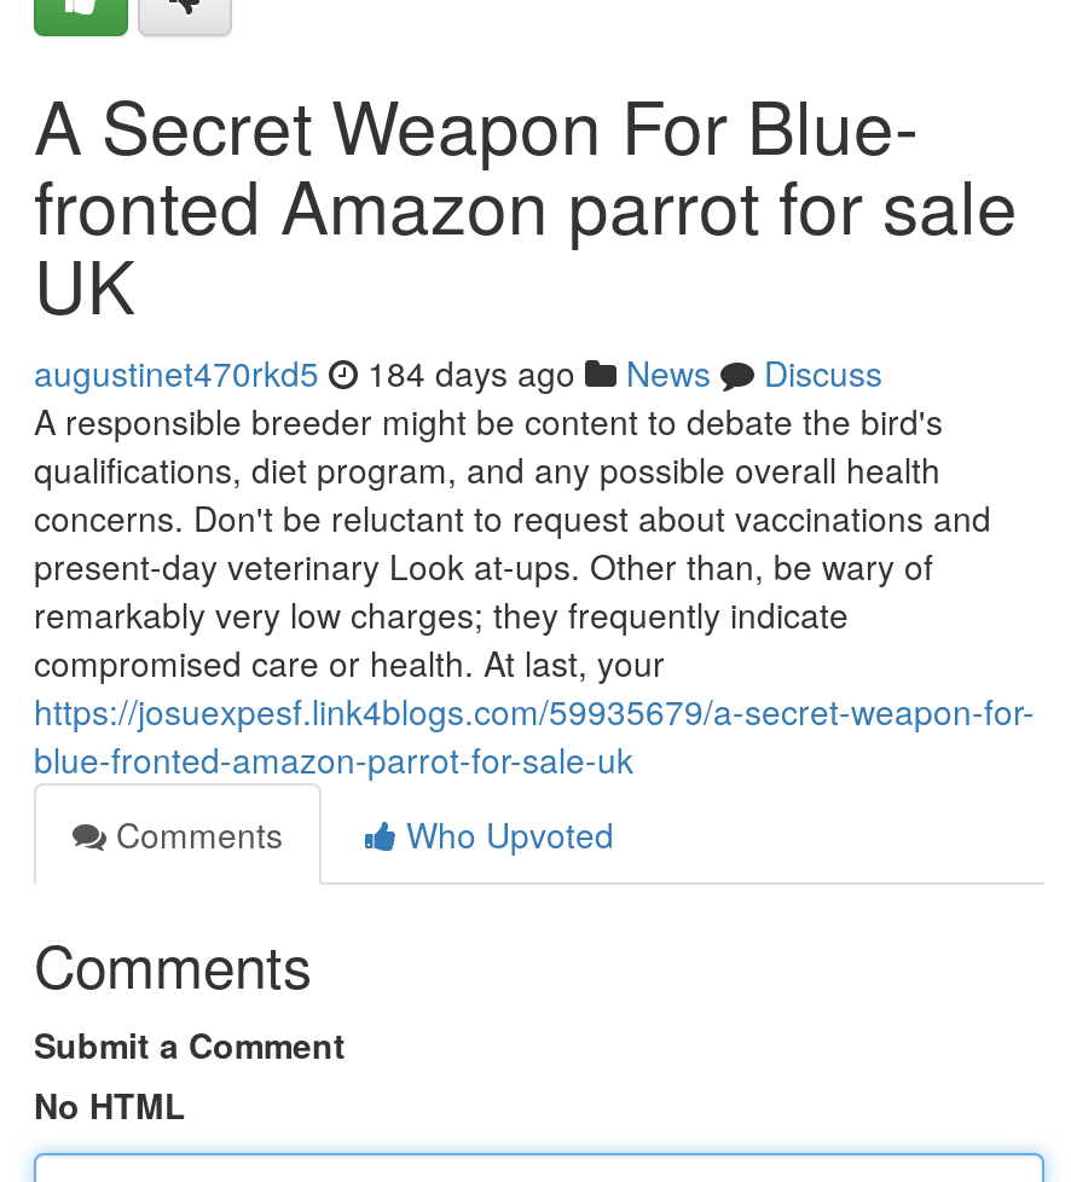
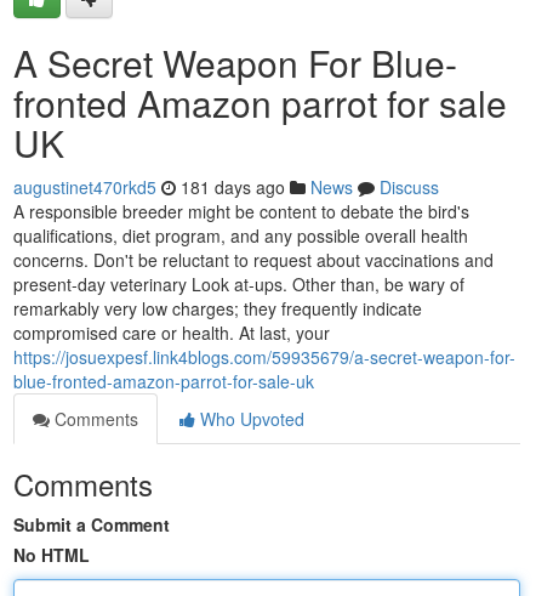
[34,348,882,396] augustinet470rkd5 184 days ago News Discuss -> [13,175,439,199] augustinet470rkd5 181 days ago News Discuss

